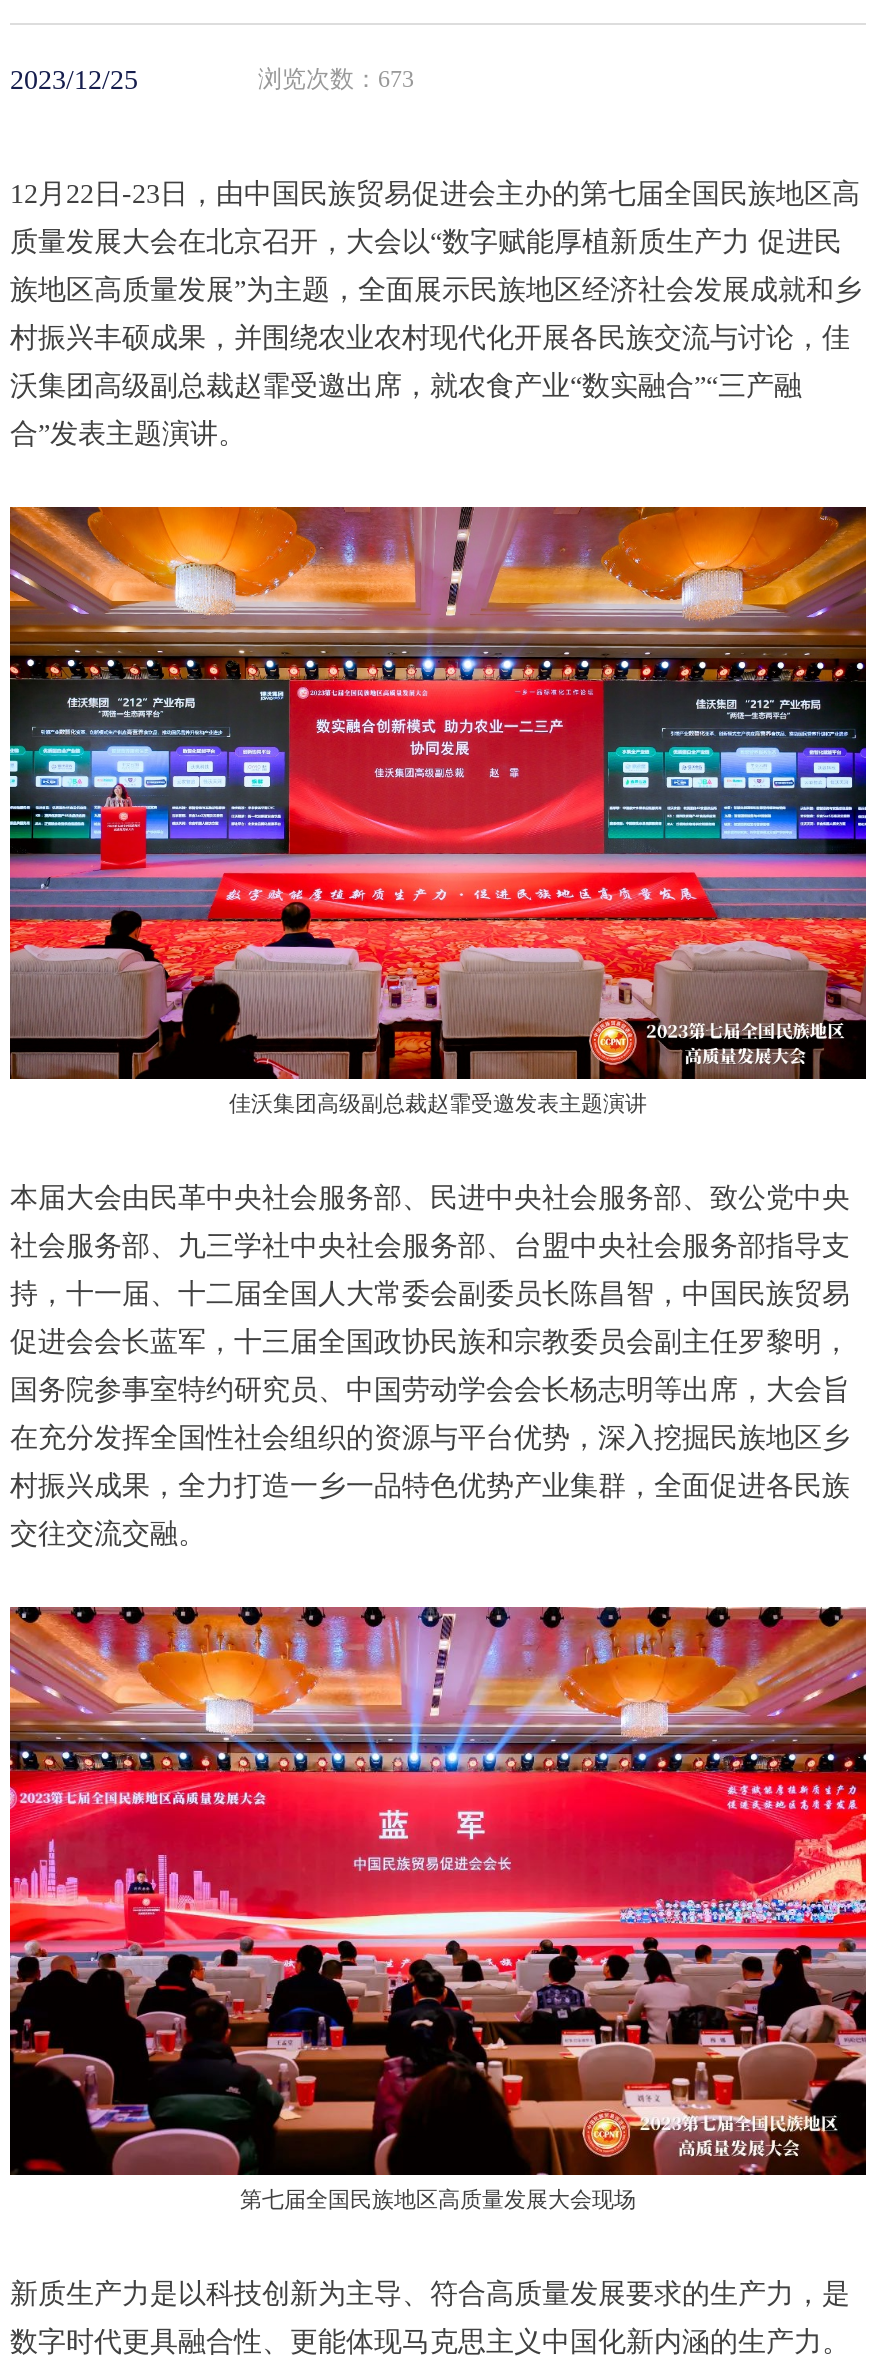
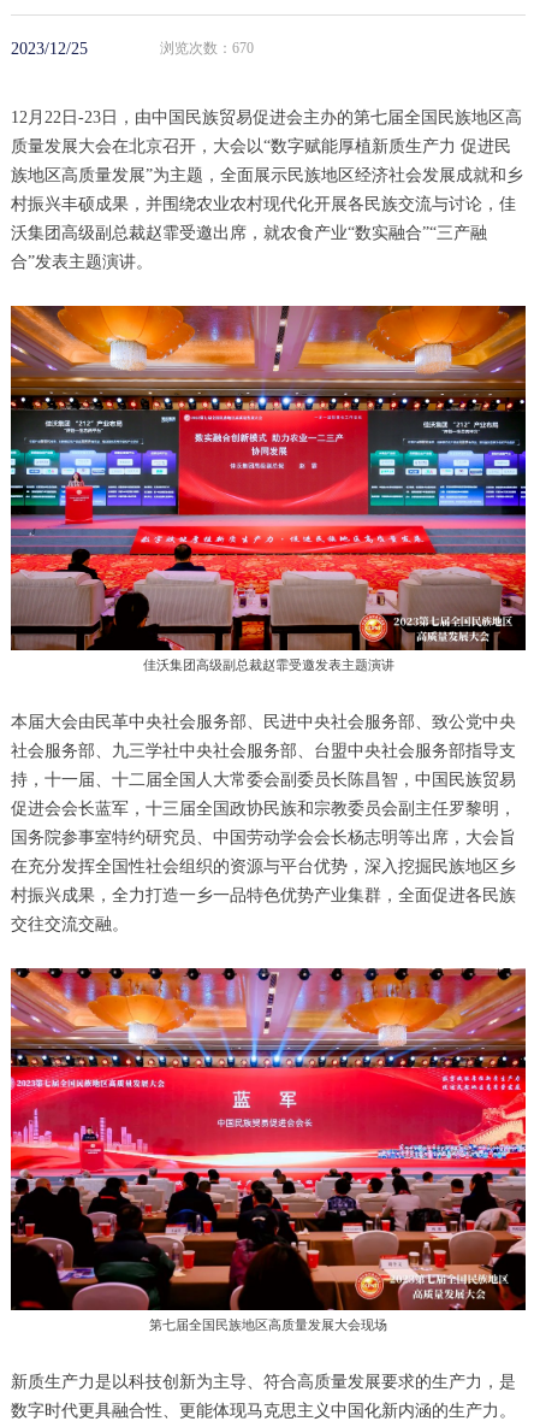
[258,65,414,93] 浏览次数：673 -> [160,40,254,57] 浏览次数：670

